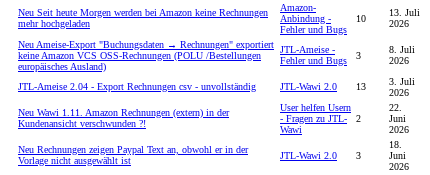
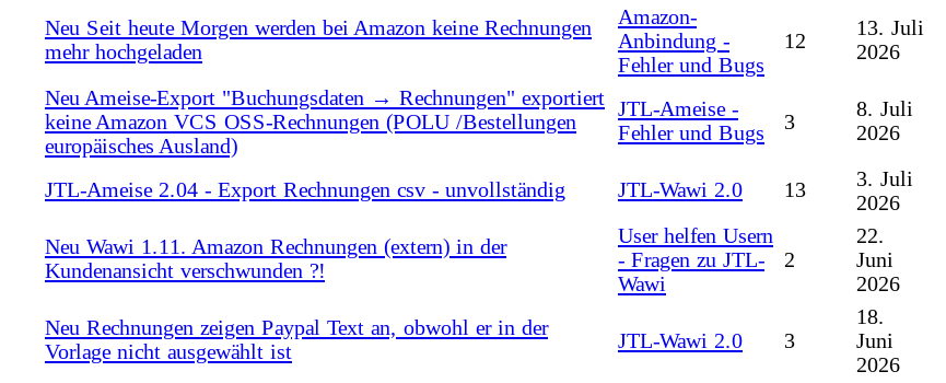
[356,13,366,24] 10 -> [784,29,806,53] 12

